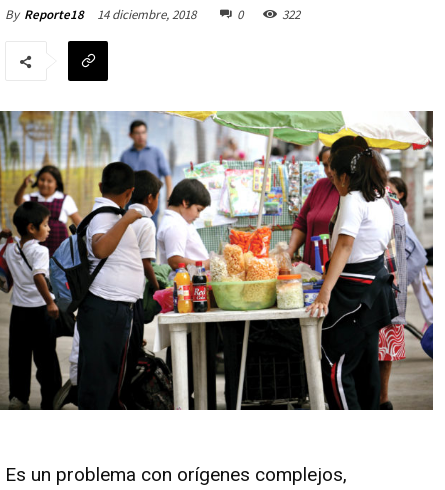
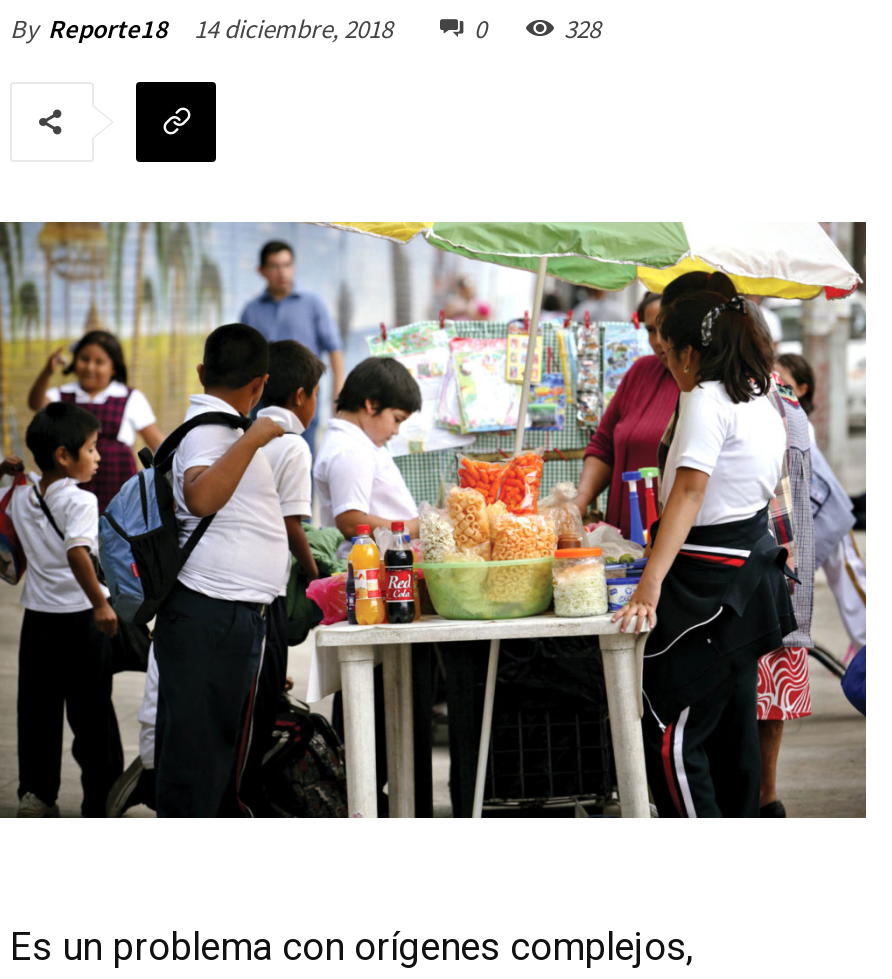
[282,6,300,23] 322 -> [564,11,600,45] 328

